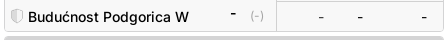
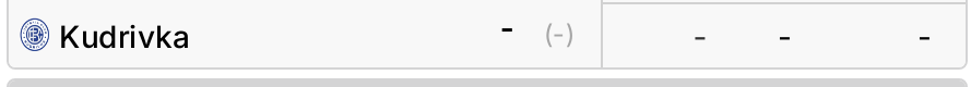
[28,7,189,24] Budućnost Podgorica W -> [59,16,190,53] Kudrivka

